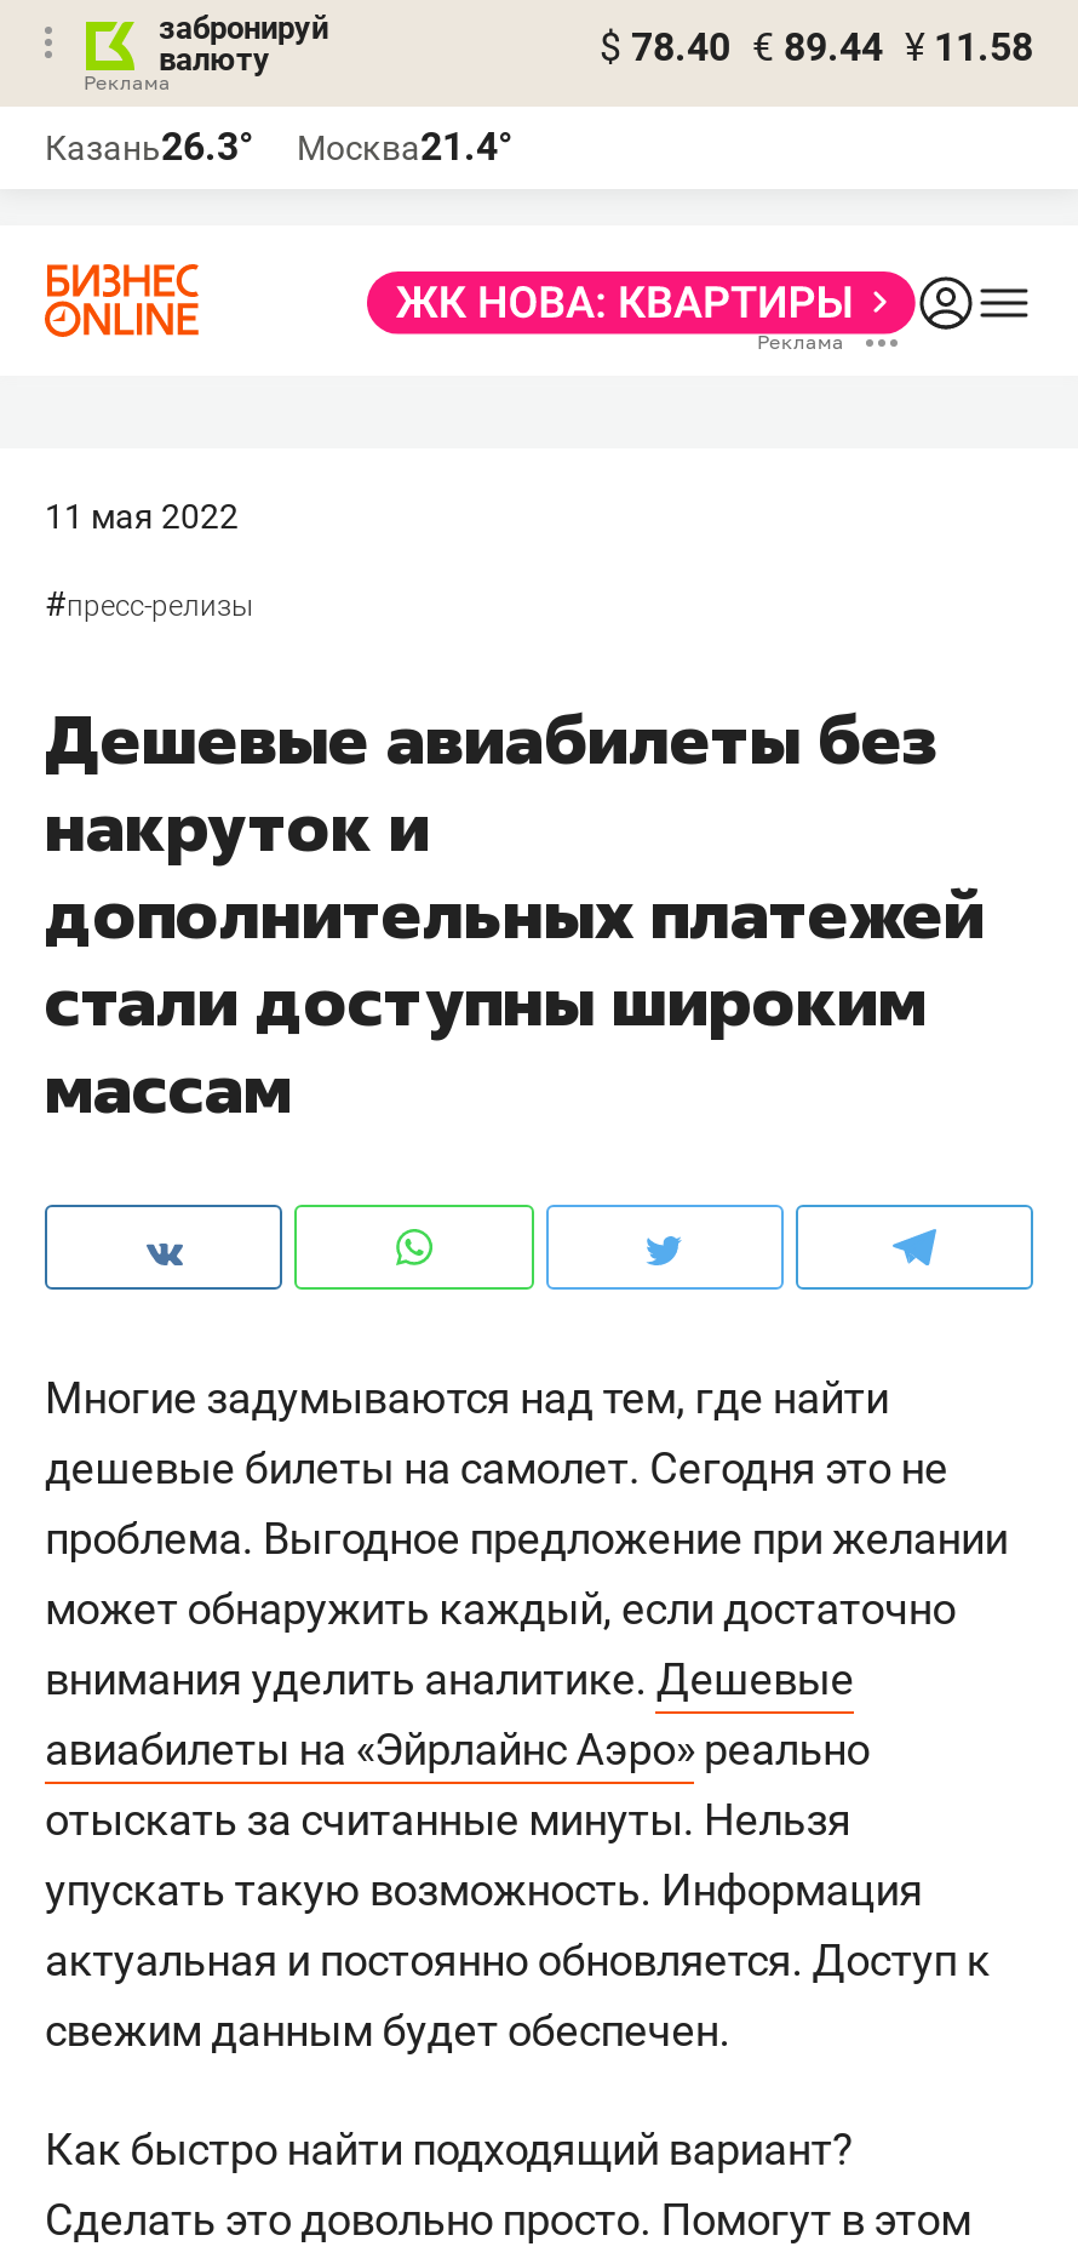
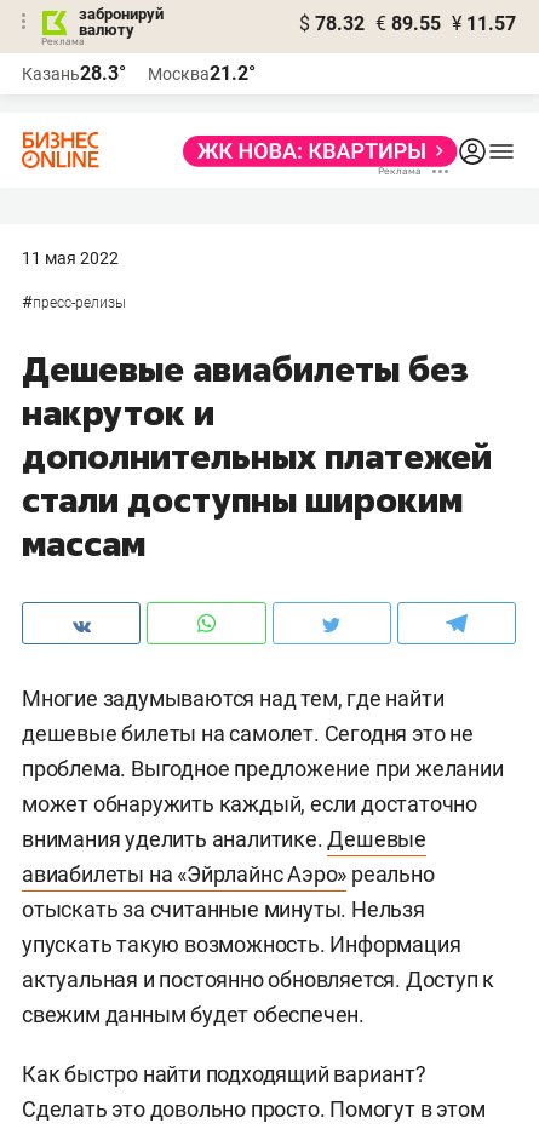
[600,24,1033,70] $ 78.40 € 89.44 ¥ 11.58 -> [299,12,516,35] $ 78.32 € 89.55 ¥ 11.57
[45,124,253,170] Казань26.3° -> [22,62,126,85] Казань28.3°
[297,124,512,170] Москва21.4° -> [148,62,256,85] Москва21.2°

